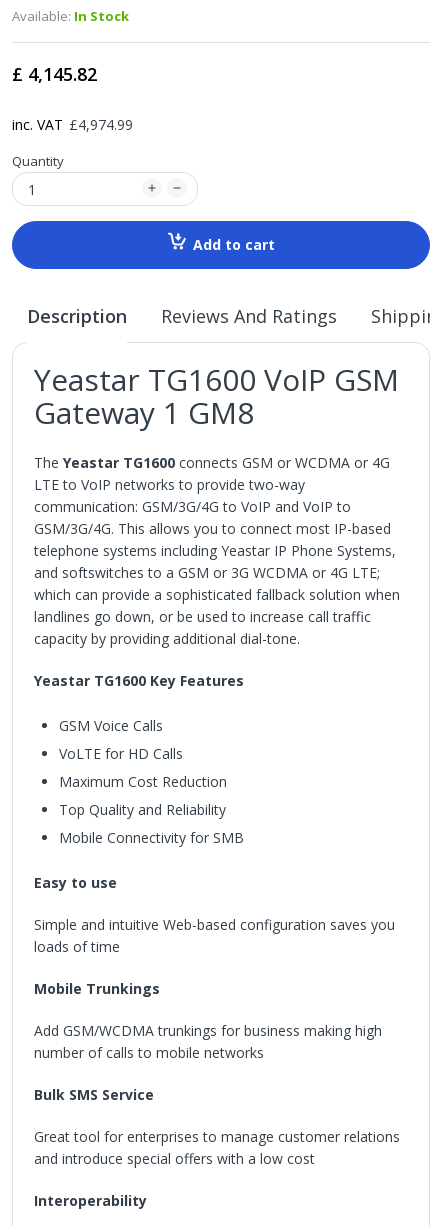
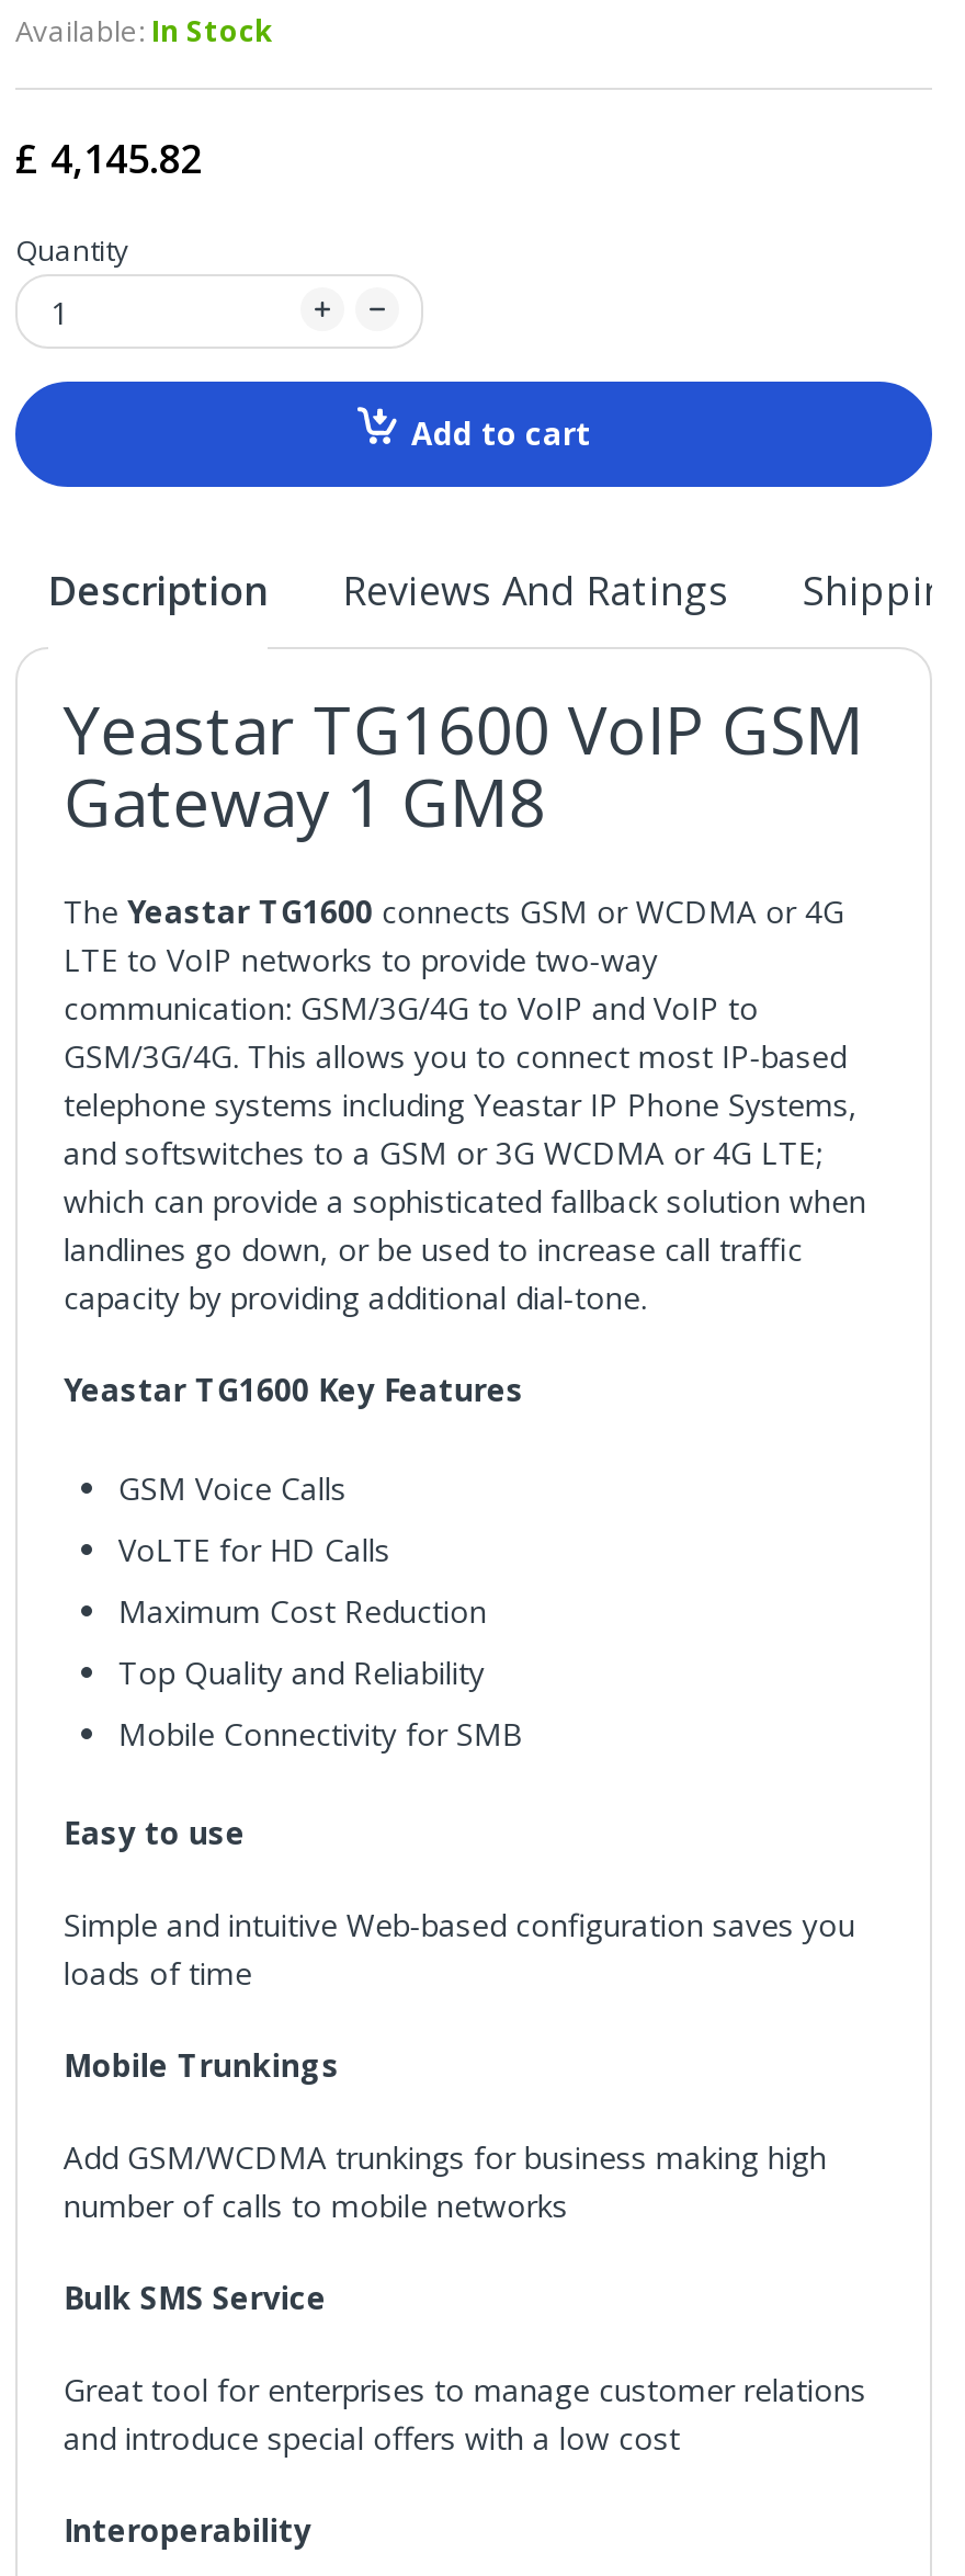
[12,115,133,134] inc. VAT £4,974.99 -> none

